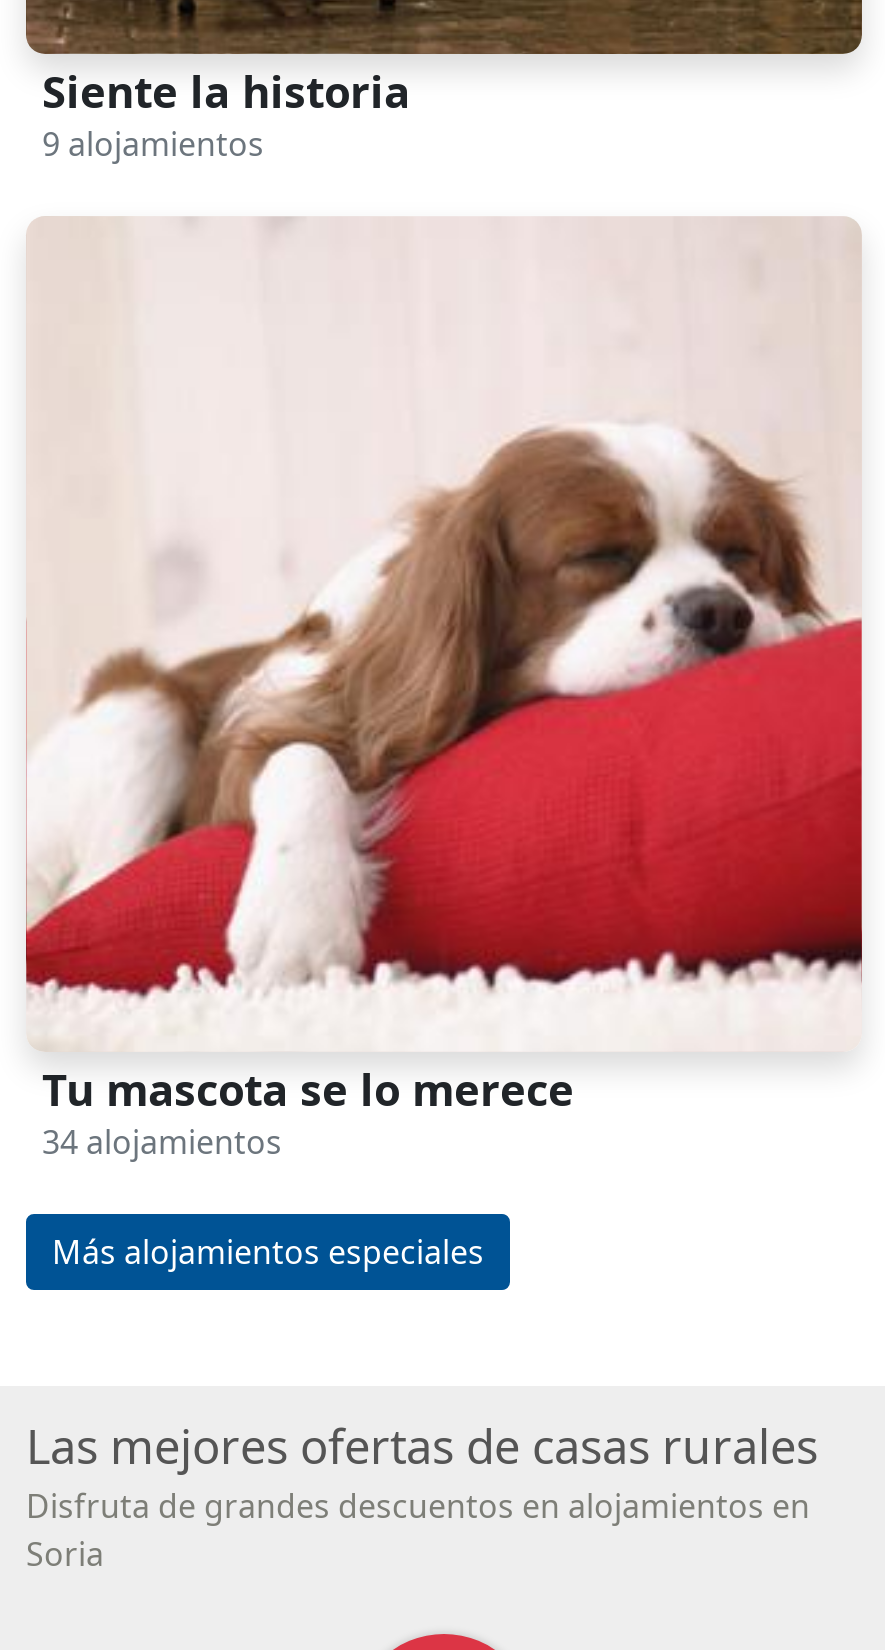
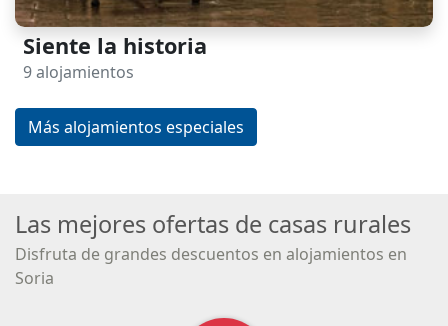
[24,216,864,1163] [image] | Tu mascota se lo merece | 34 alojamientos -> none

